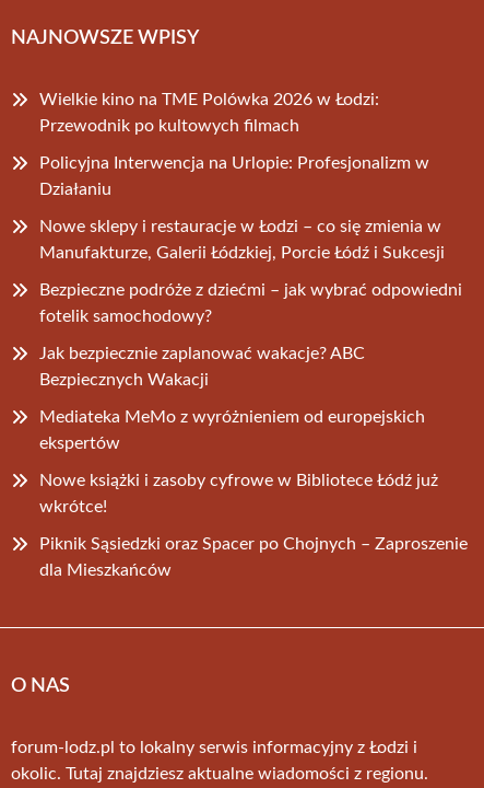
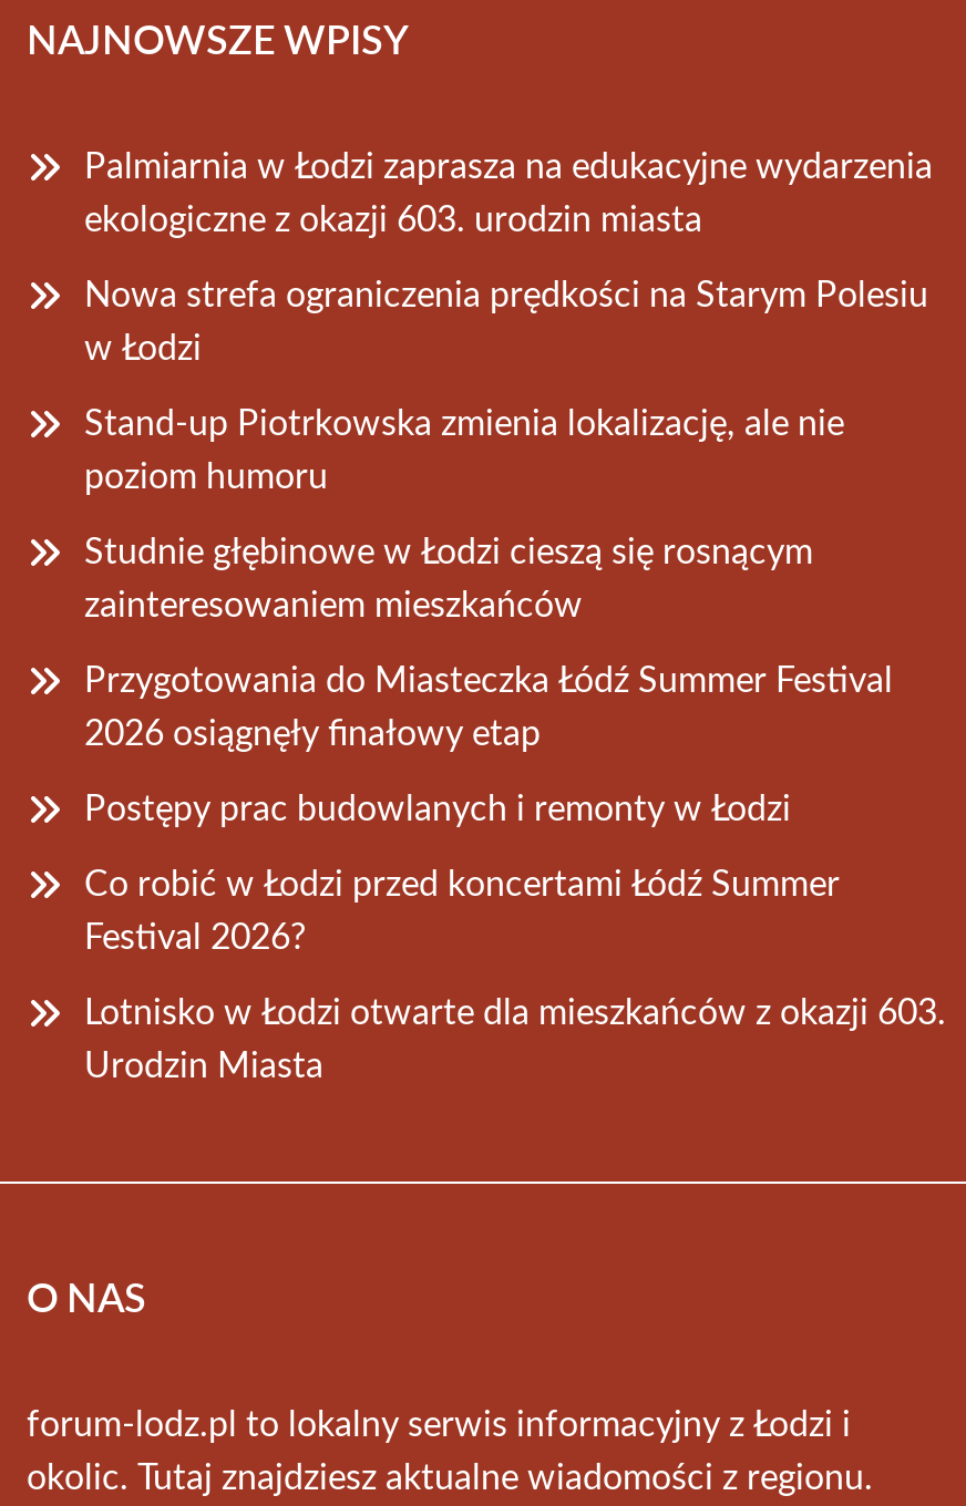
[39,91,468,579] Wielkie kino na TME Polówka 2026 w Łodzi: | Przewodnik po kultowych filmach | Policyjna Interwencja na Urlopie: Profesjonalizm w | Działaniu | Nowe sklepy i restauracje w Łodzi – co się zmienia w | Manufakturze, Galerii Łódzkiej, Porcie Łódź i Sukcesji | Bezpieczne podróże z dziećmi – jak wybrać odpowiedni | fotelik samochodowy? | Jak bezpiecznie zaplanować wakacje? ABC | Bezpiecznych Wakacji | Mediateka MeMo z wyróżnieniem od europejskich | ekspertów | Nowe książki i zasoby cyfrowe w Bibliotece Łódź już | wkrótce! | Piknik Sąsiedzki oraz Spacer po Chojnych – Zaproszenie | dla Mieszkańców -> [84,149,946,1084] Palmiarnia w Łodzi zaprasza na edukacyjne wydarzenia | ekologiczne z okazji 603. urodzin miasta | Nowa strefa ograniczenia prędkości na Starym Polesiu | w Łodzi | Stand-up Piotrkowska zmienia lokalizację, ale nie | poziom humoru | Studnie głębinowe w Łodzi cieszą się rosnącym | zainteresowaniem mieszkańców | Przygotowania do Miasteczka Łódź Summer Festival | 2026 osiągnęły finałowy etap | Postępy prac budowlanych i remonty w Łodzi | Co robić w Łodzi przed koncertami Łódź Summer | Festival 2026? | Lotnisko w Łodzi otwarte dla mieszkańców z okazji 603. | Urodzin Miasta

